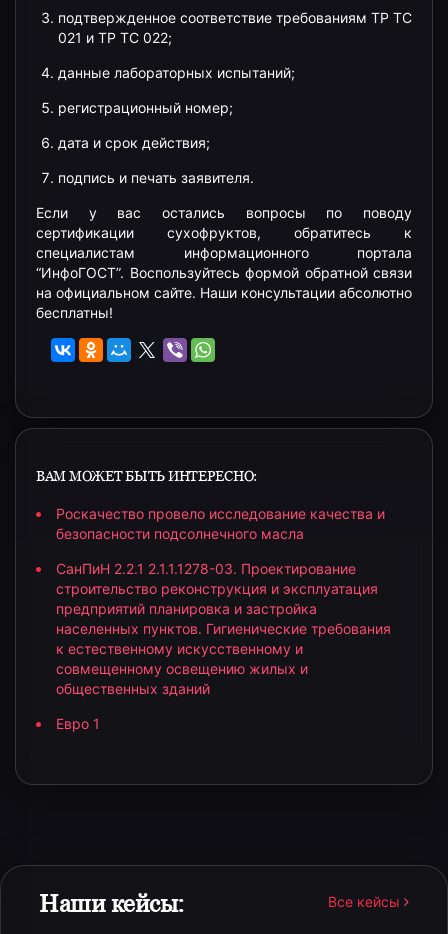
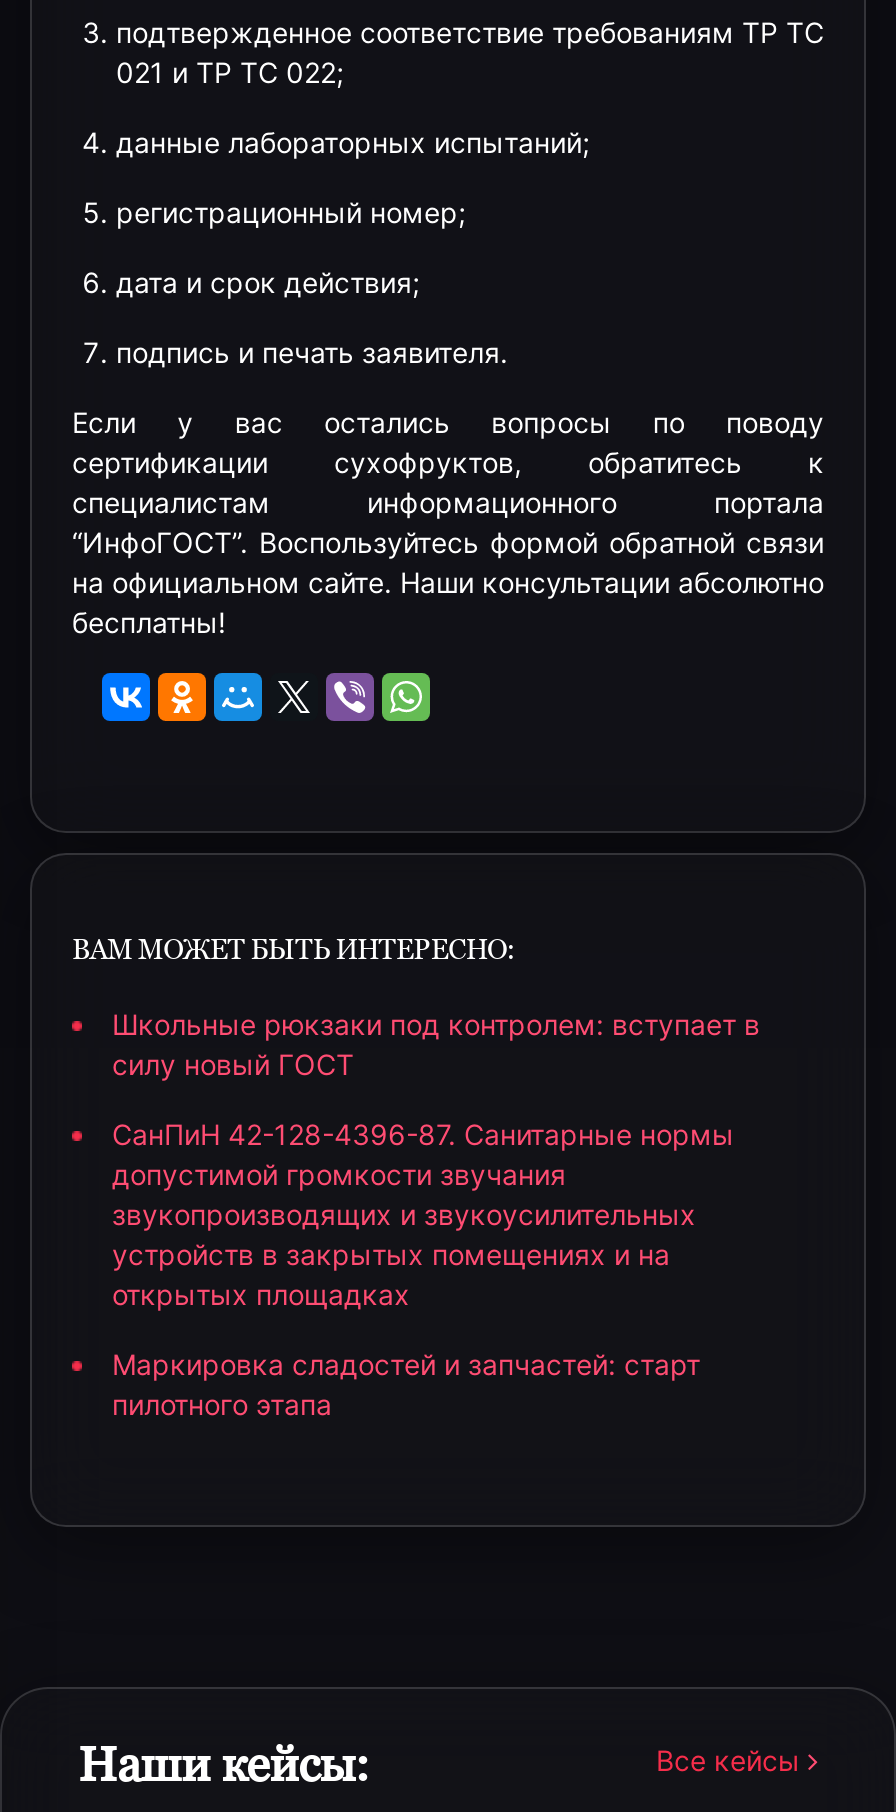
[56,505,385,542] Роскачество провело исследование качества и | безопасности подсолнечного масла -> [112,1007,760,1081] Школьные рюкзаки под контролем: вступает в | силу новый ГОСТ
[56,560,391,697] СанПиН 2.2.1 2.1.1.1278-03. Проектирование | строительство реконструкция и эксплуатация | предприятий планировка и застройка | населенных пунктов. Гигиенические требования | к естественному искусственному и | совмещенному освещению жилых и | общественных зданий -> [112,1117,734,1311] СанПиН 42-128-4396-87. Санитарные нормы | допустимой громкости звучания | звукопроизводящих и звукоусилительных | устройств в закрытых помещениях и на | открытых площадках
[56,715,100,732] Евро 1 -> [112,1347,700,1421] Маркировка сладостей и запчастей: старт | пилотного этапа

